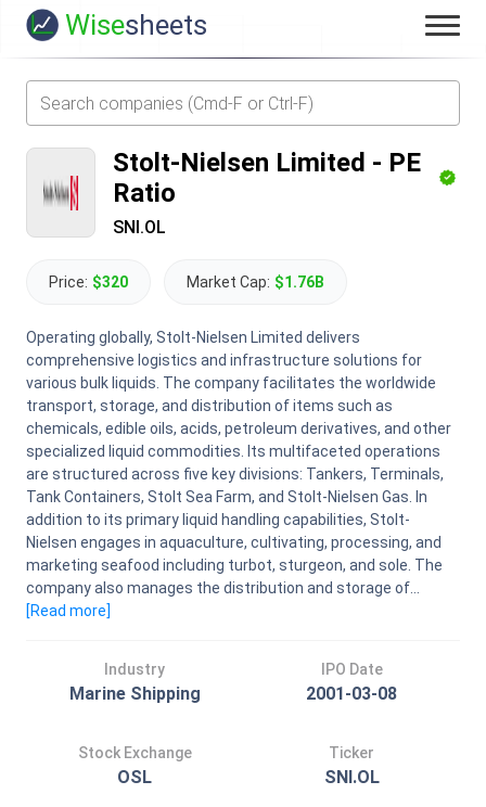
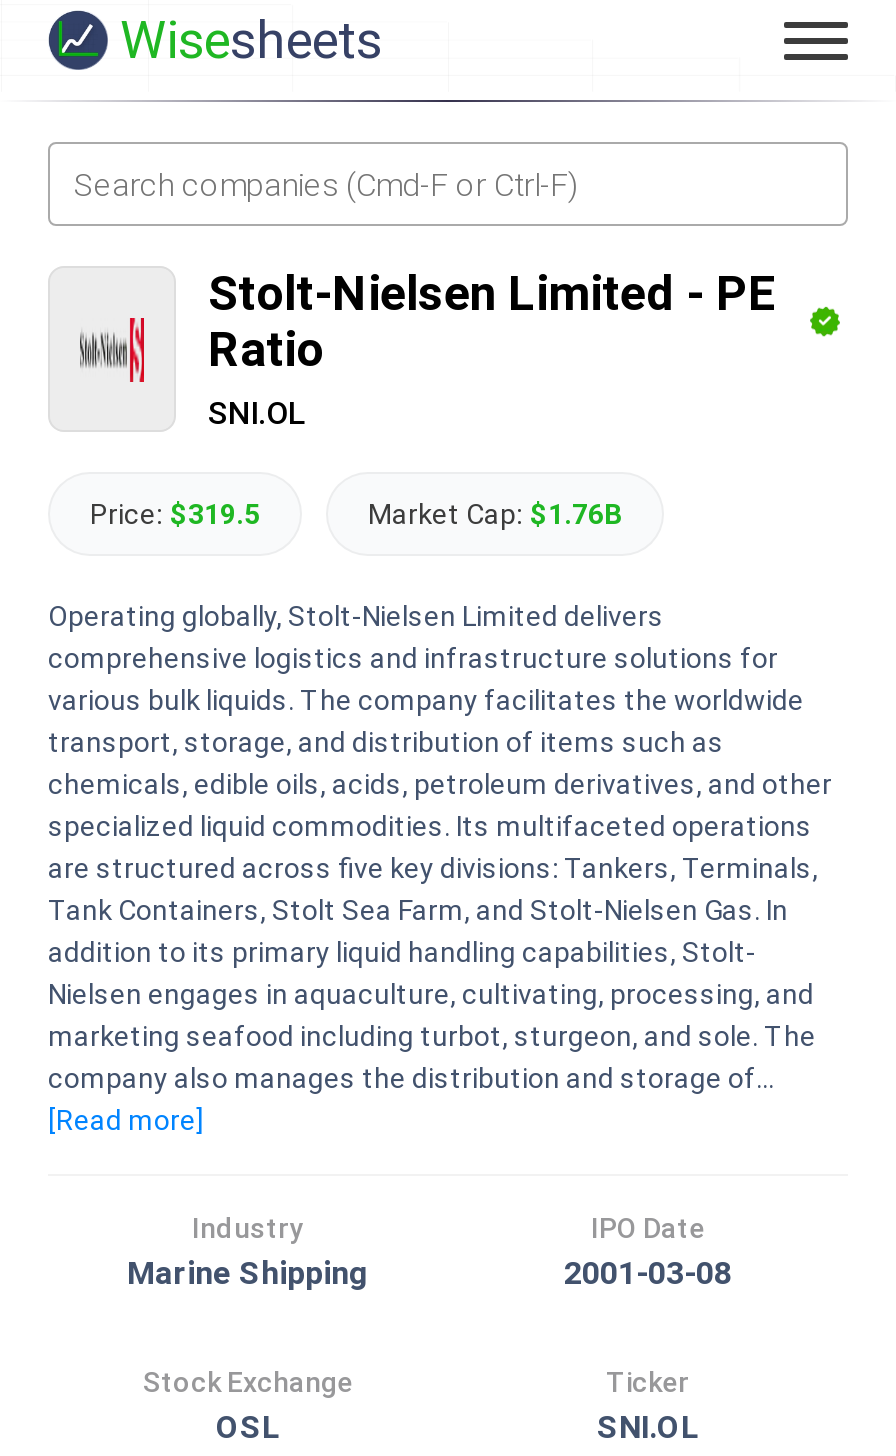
[49,273,128,291] Price: $320 -> [90,498,260,530] Price: $319.5

